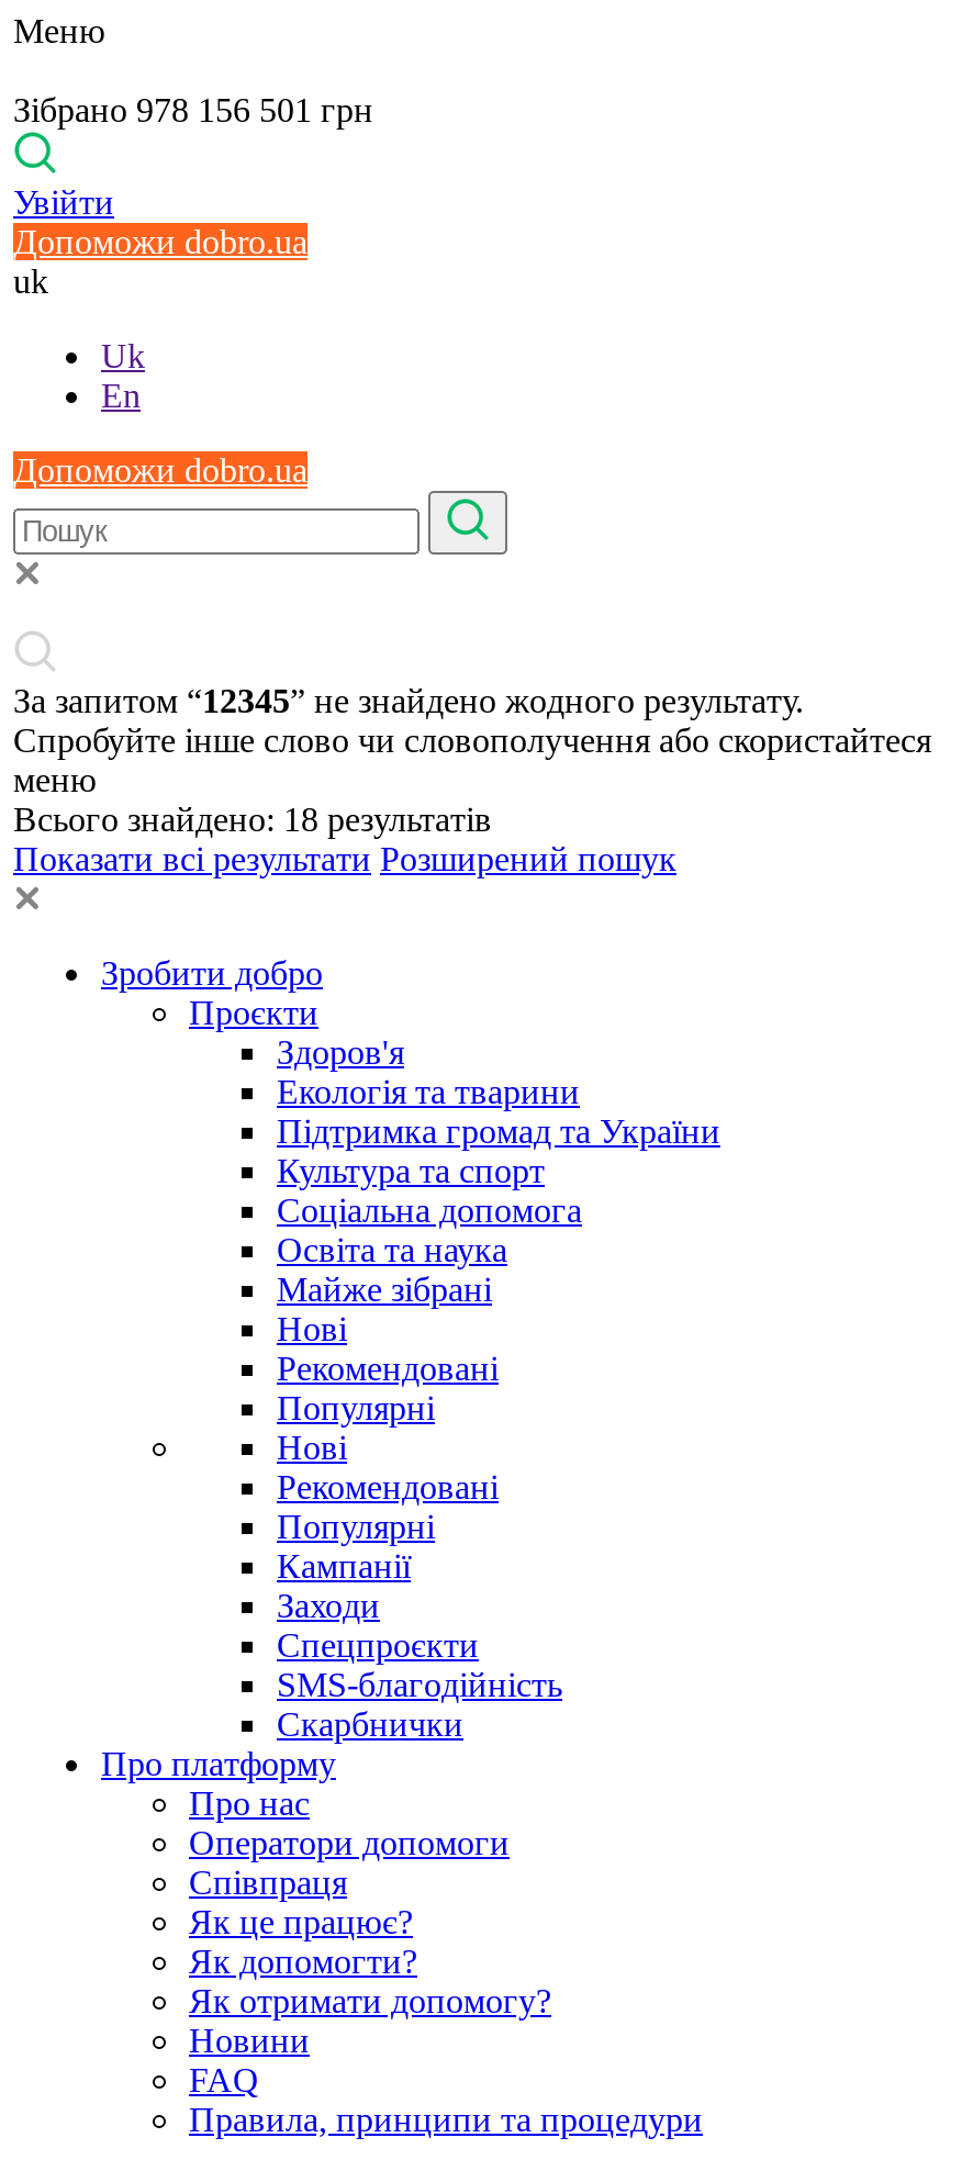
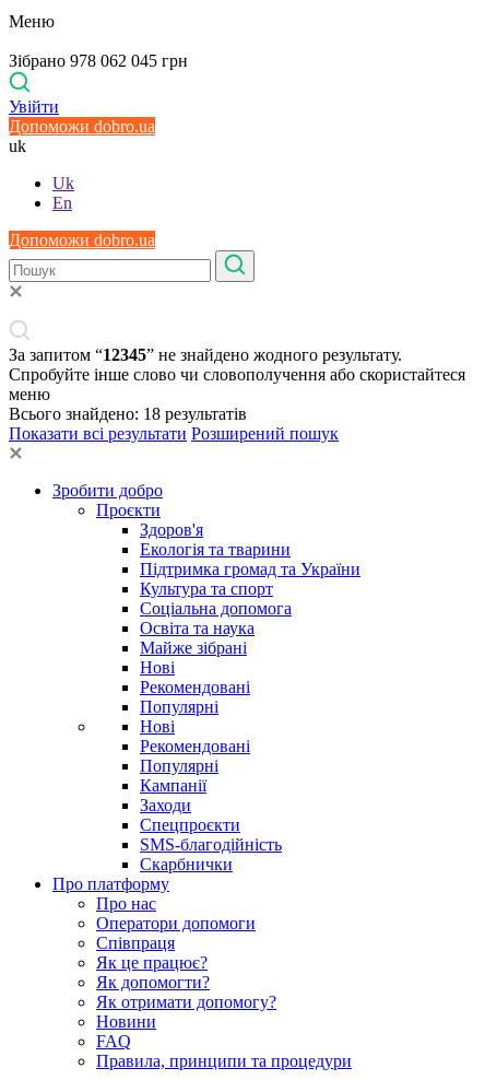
[13,91,373,128] Зібрано 978 156 501 грн -> [9,51,188,70] Зібрано 978 062 045 грн

